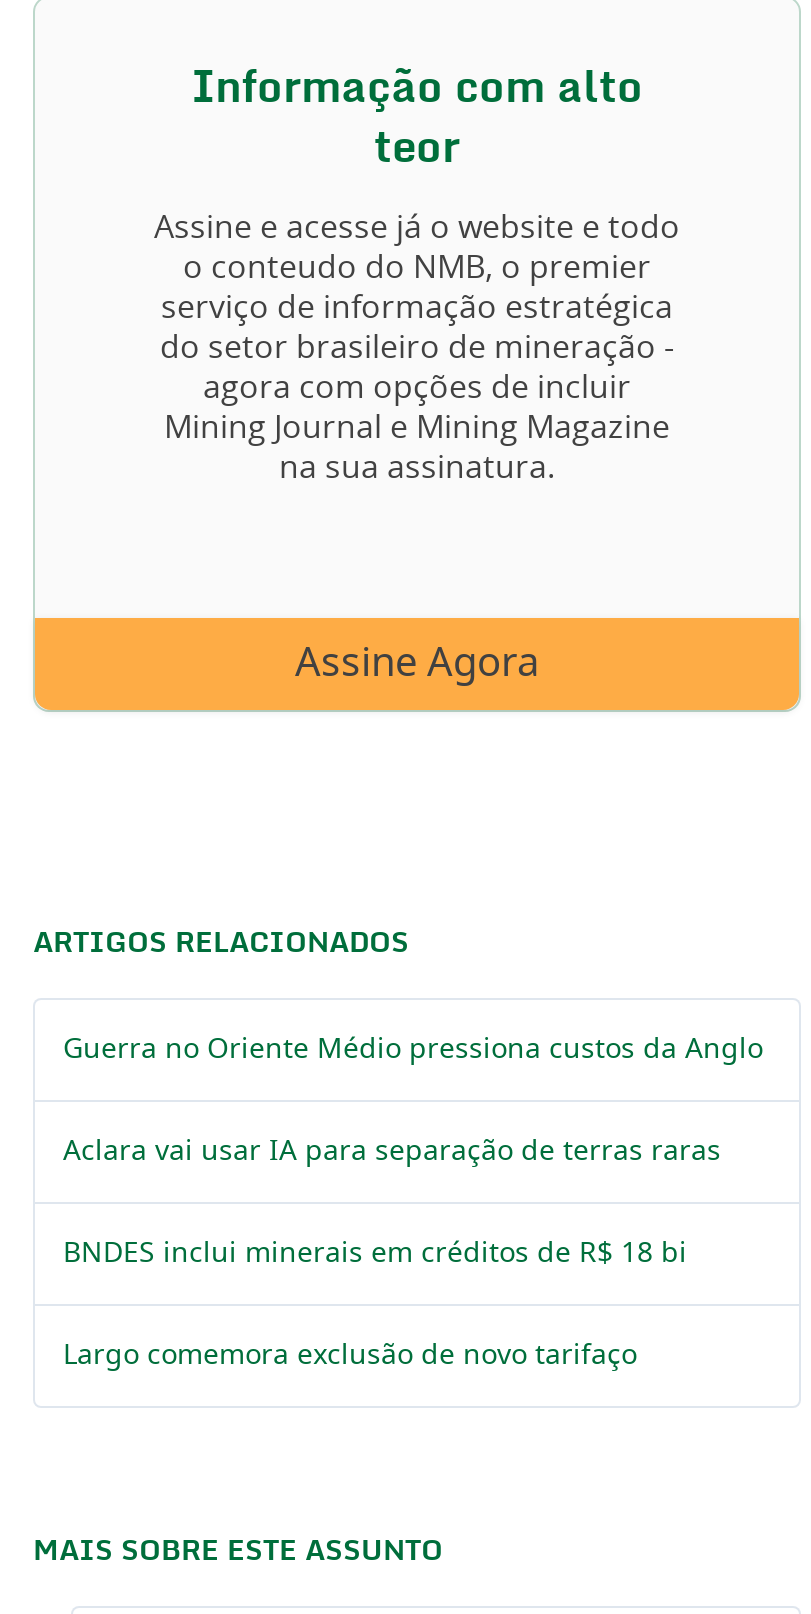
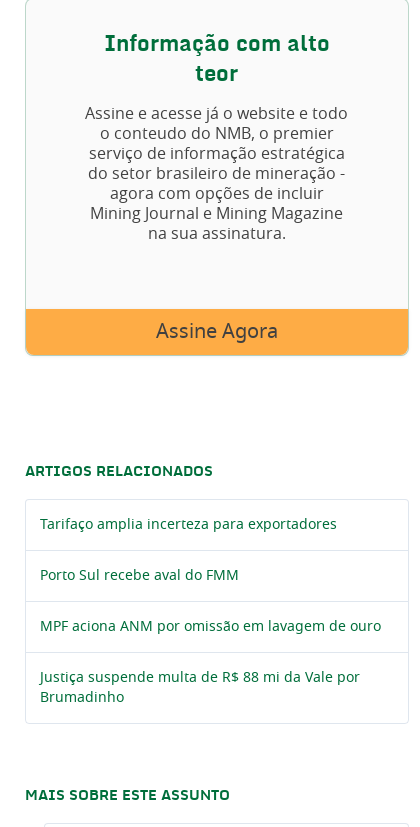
[63,1036,763,1064] Guerra no Oriente Médio pressiona custos da Anglo -> [40,518,337,532] Tarifaço amplia incerteza para exportadores
[63,1138,721,1166] Aclara vai usar IA para separação de terras raras -> [40,569,239,583] Porto Sul recebe aval do FMM
[63,1240,687,1268] BNDES inclui minerais em créditos de R$ 18 bi -> [40,620,381,634] MPF aciona ANM por omissão em lavagem de ouro
[63,1342,637,1370] Largo comemora exclusão de novo tarifaço -> [40,671,360,705] Justiça suspende multa de R$ 88 mi da Vale por | Brumadinho

